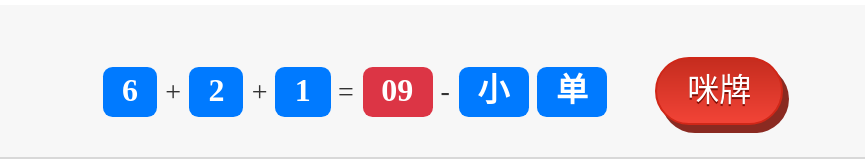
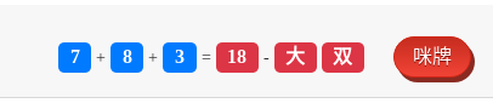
[122,73,138,107] 6 -> [70,46,80,67] 7
[208,73,224,107] 2 -> [122,46,132,67] 8
[295,73,311,107] 1 -> [175,46,184,67] 3
[381,73,413,107] 09 -> [227,46,247,67] 18
[478,73,588,107] 小 | 单 -> [286,46,353,67] 大 | 双

